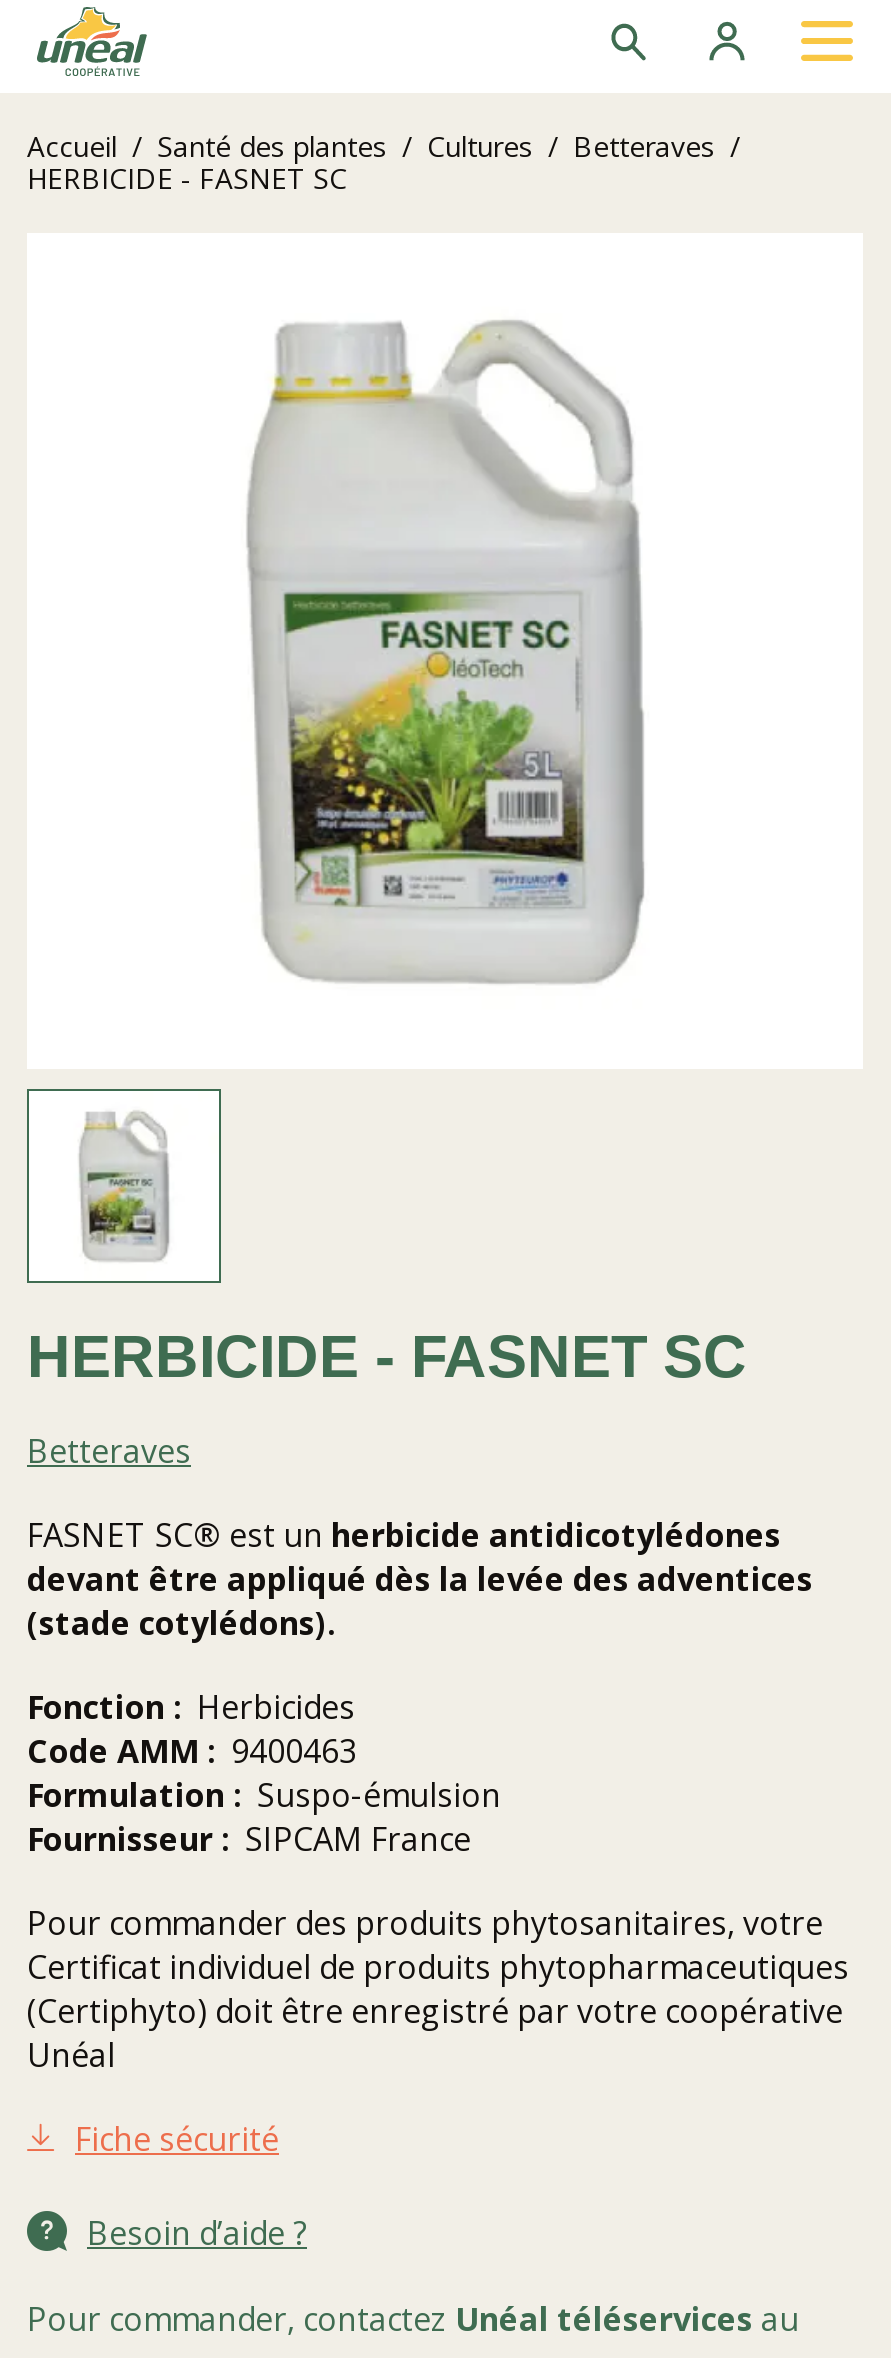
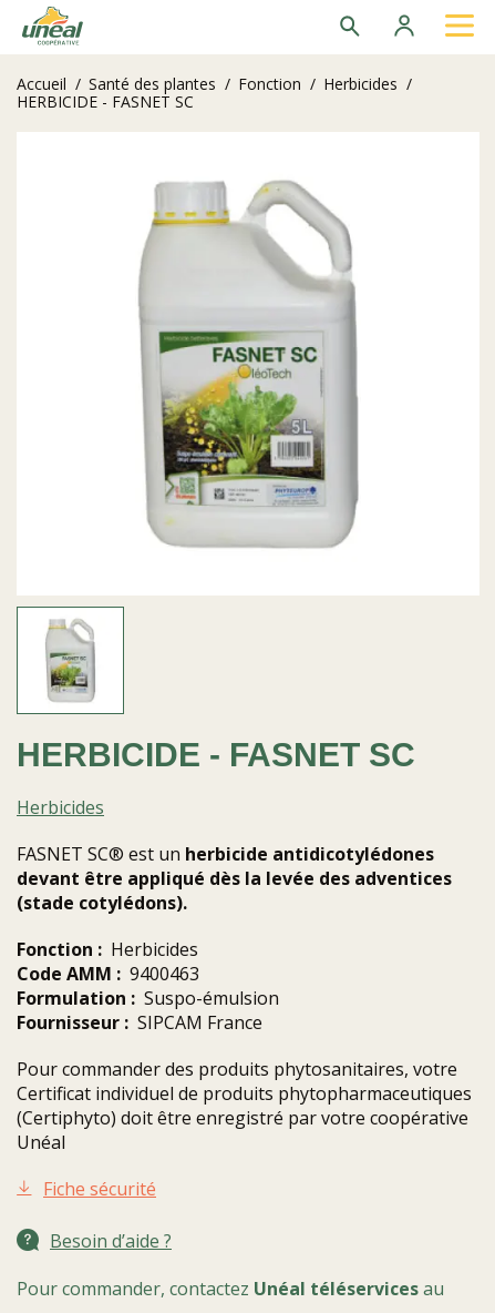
[27,127,740,165] Accueil / Santé des plantes / Cultures / Betteraves / -> [17,73,411,94] Accueil / Santé des plantes / Fonction / Herbicides /
[27,1429,191,1473] Betteraves -> [17,795,104,819] Herbicides

